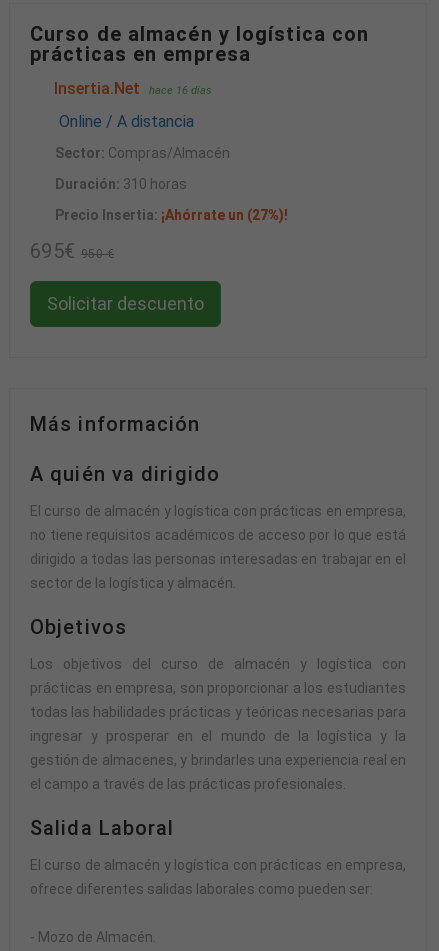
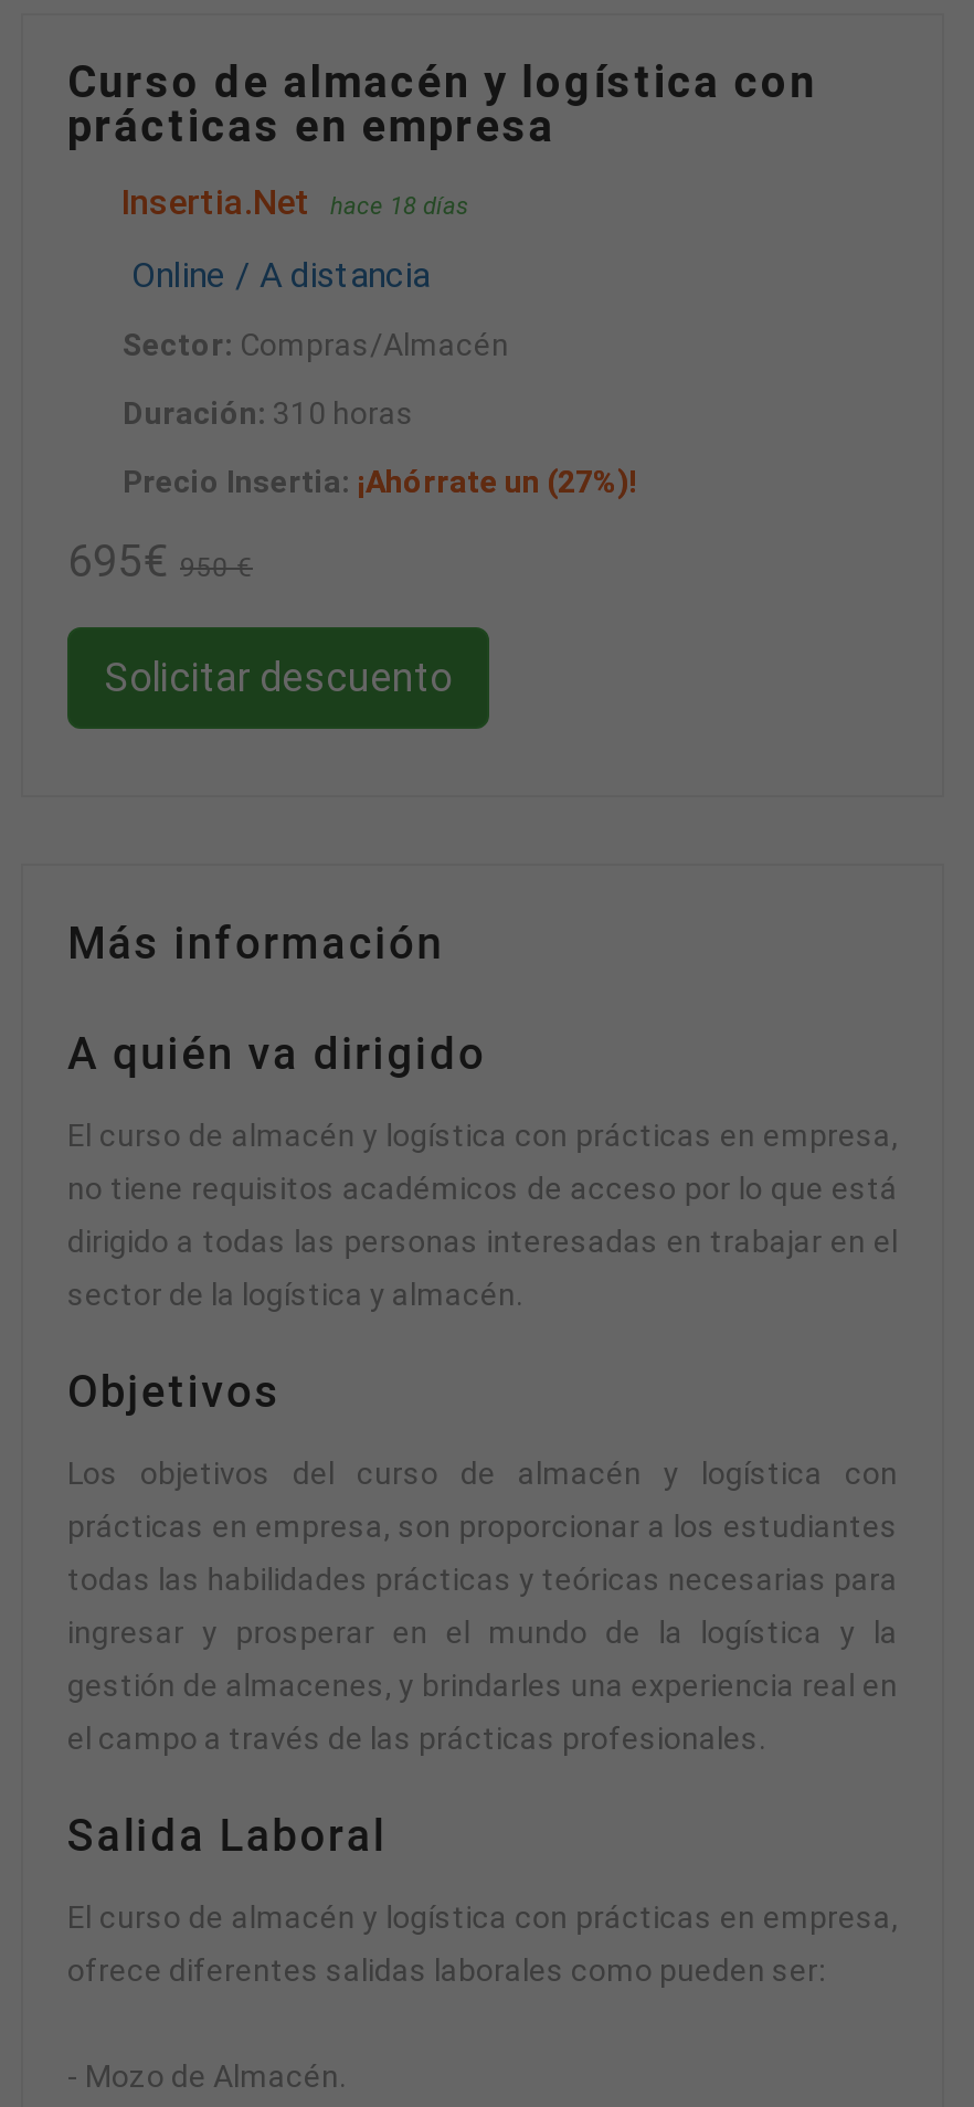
[50,79,212,98] Insertia.Net hace 16 días -> [112,181,469,223] Insertia.Net hace 18 días

